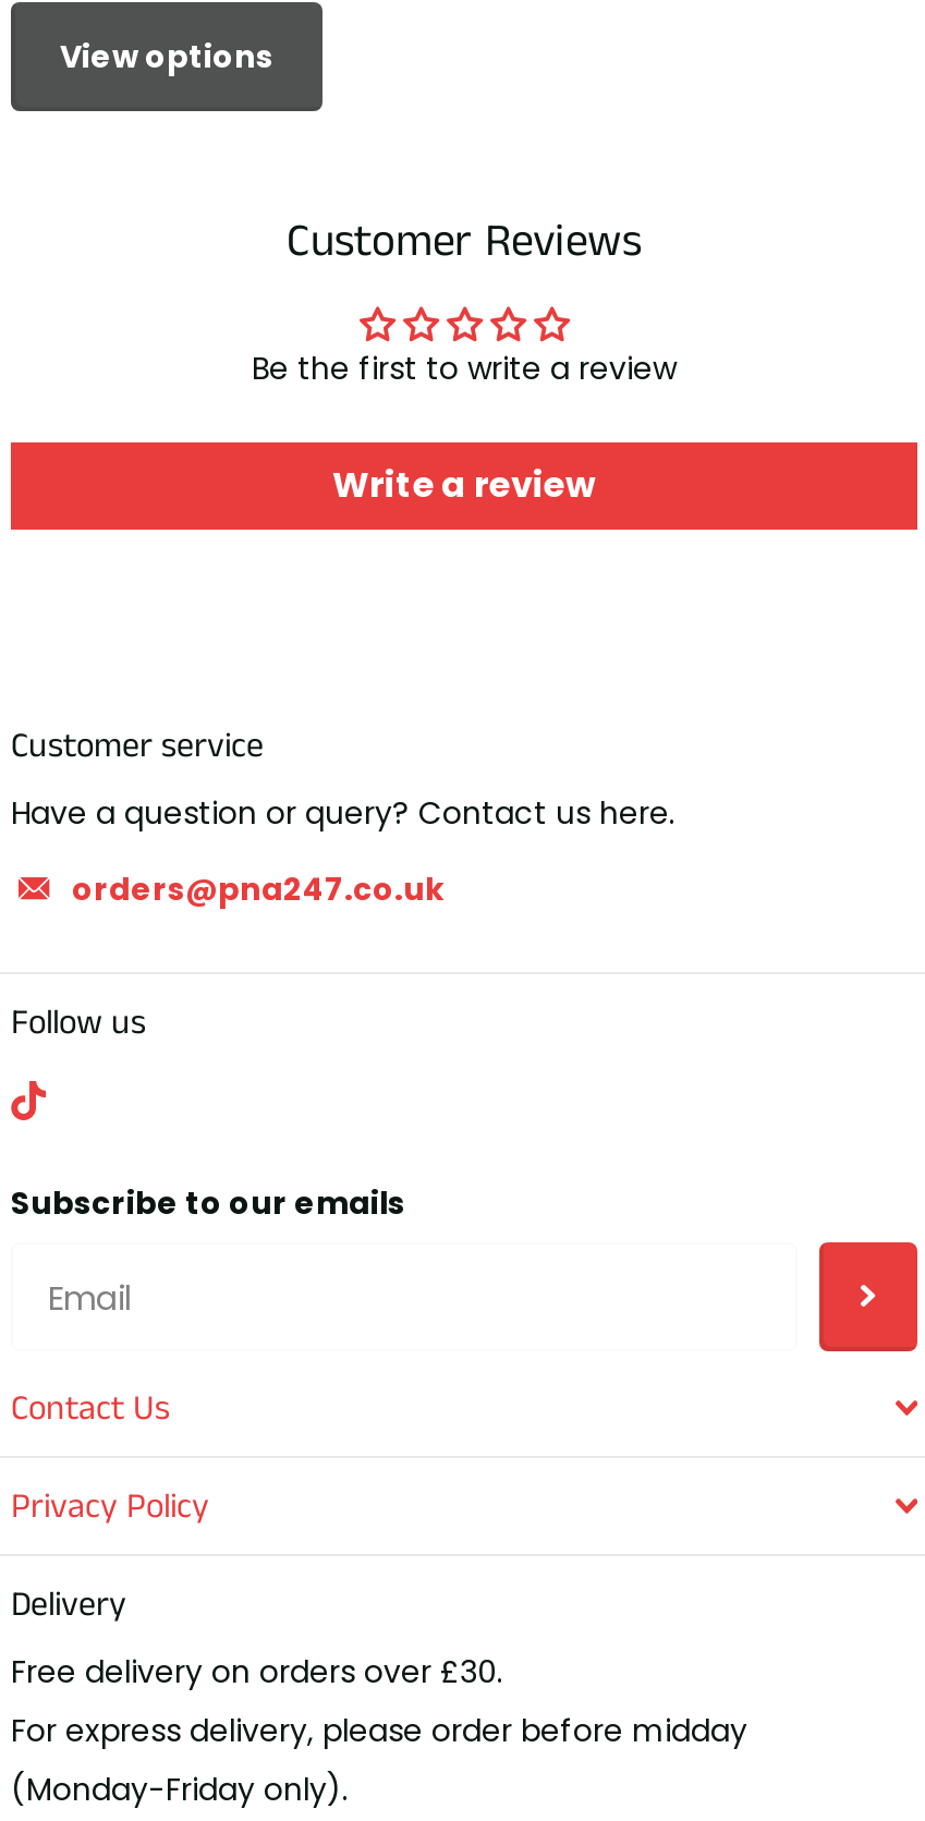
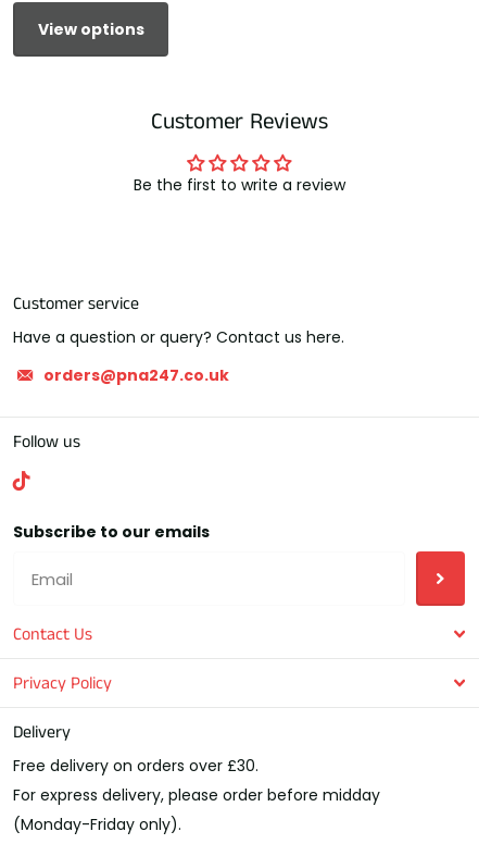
[332,461,596,511] Write a review -> none

